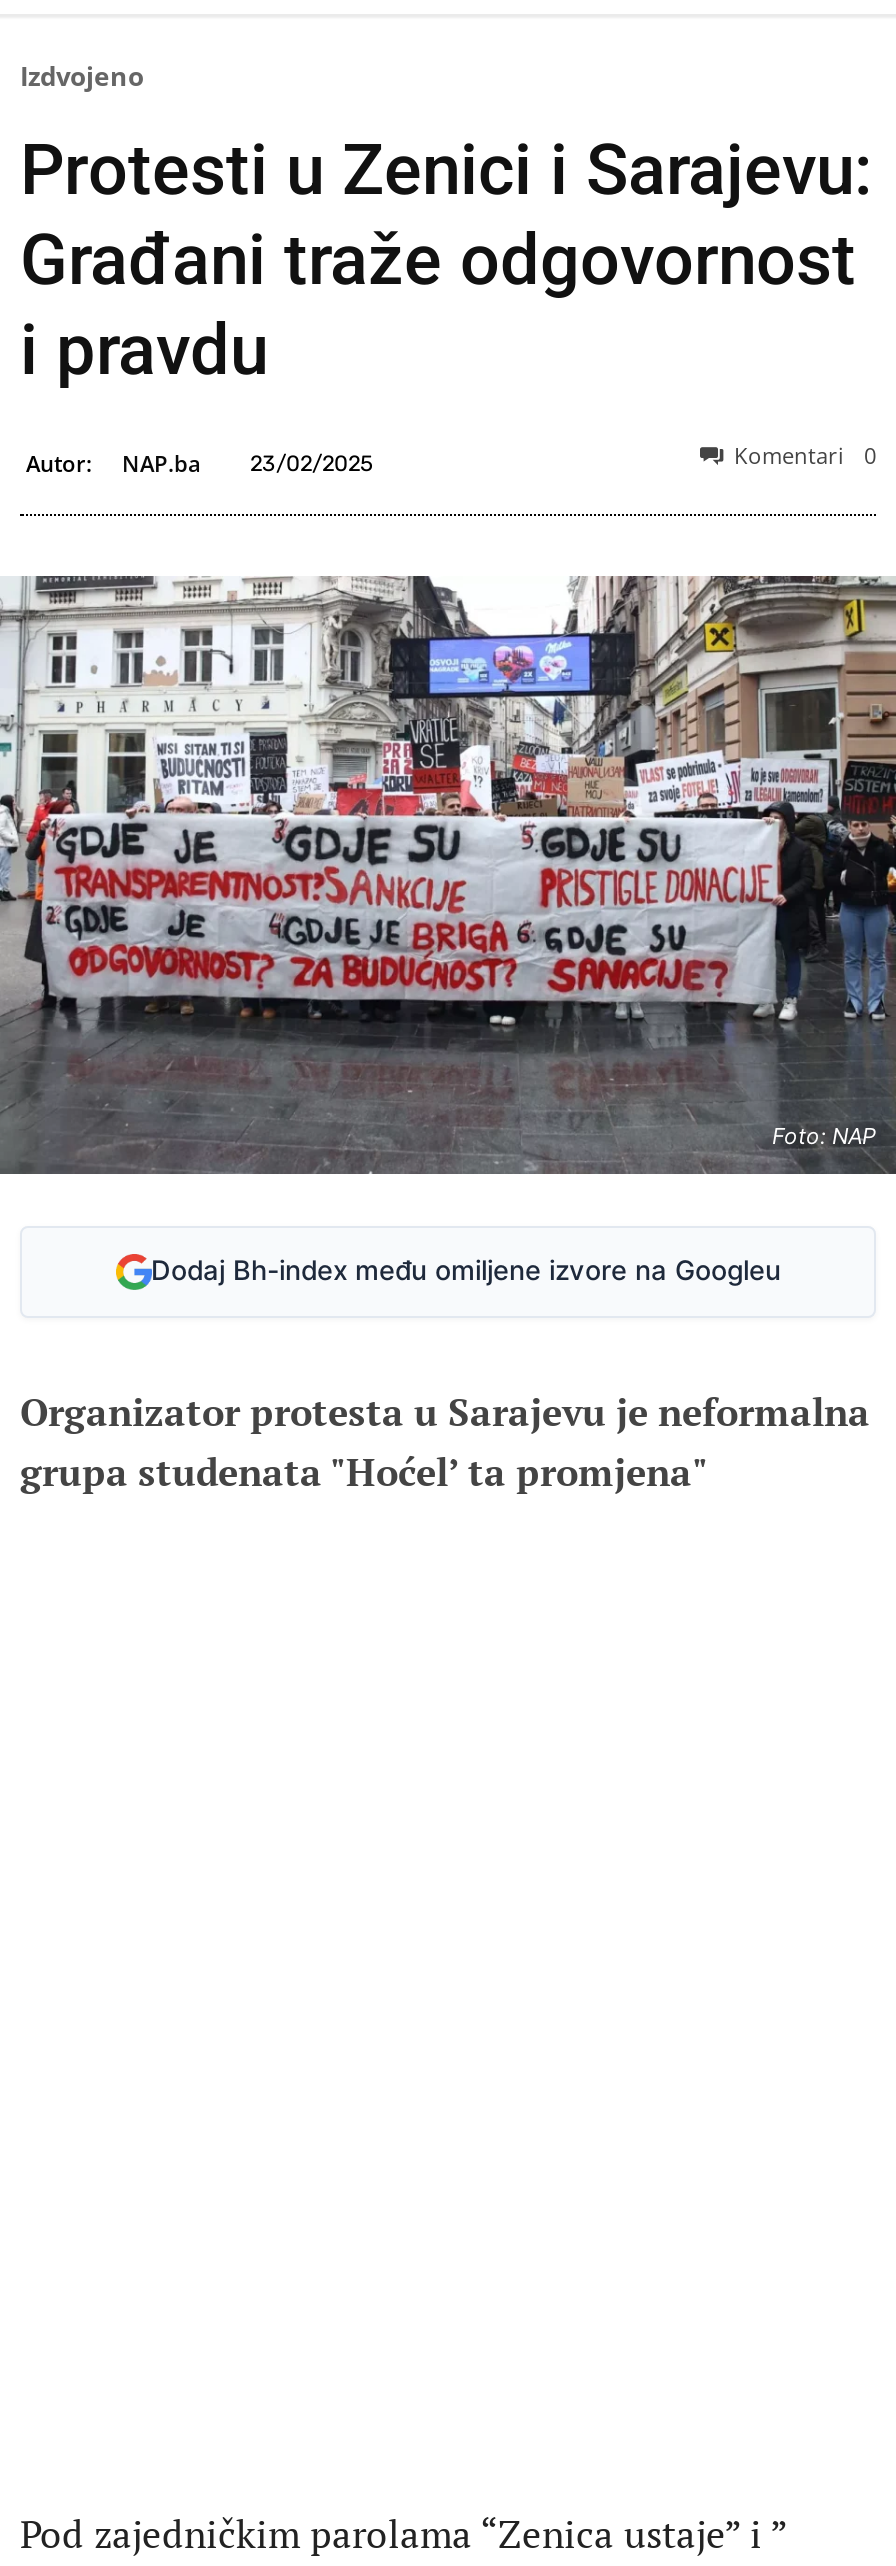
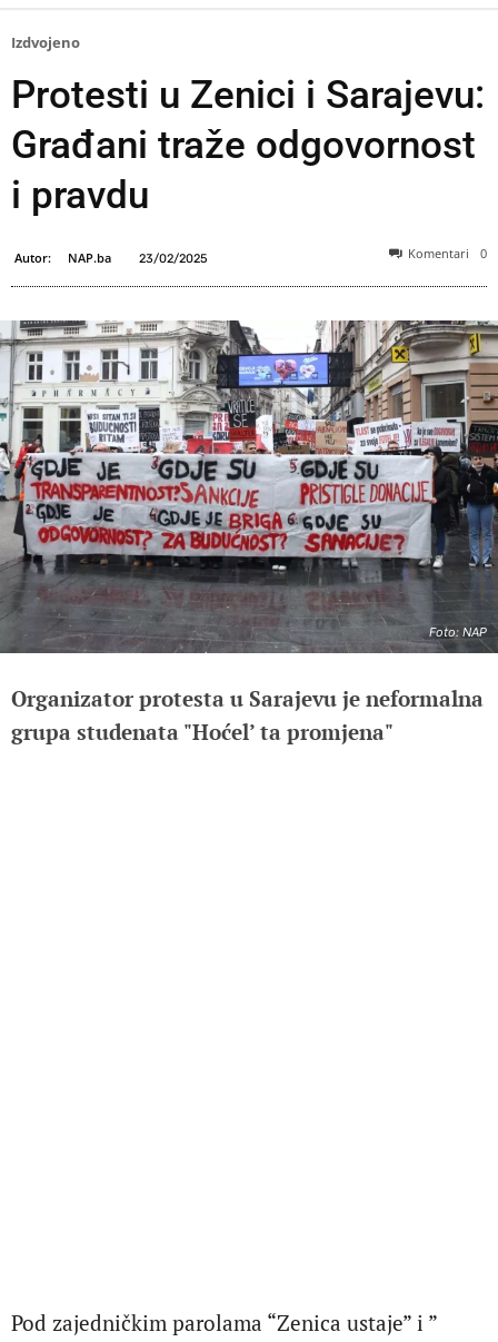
[151,1254,781,1286] Dodaj Bh-index među omiljene izvore na Googleu -> none

